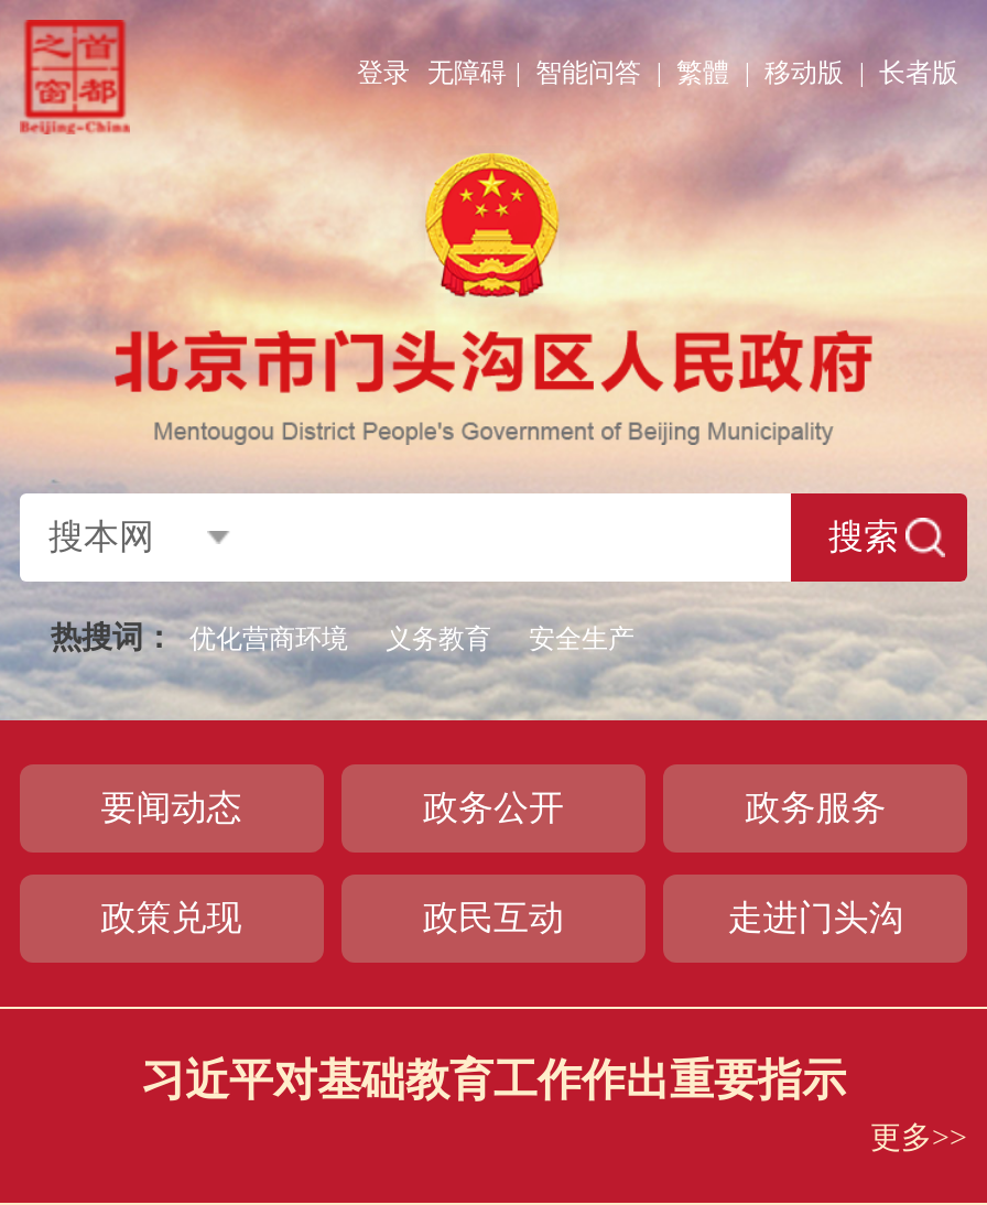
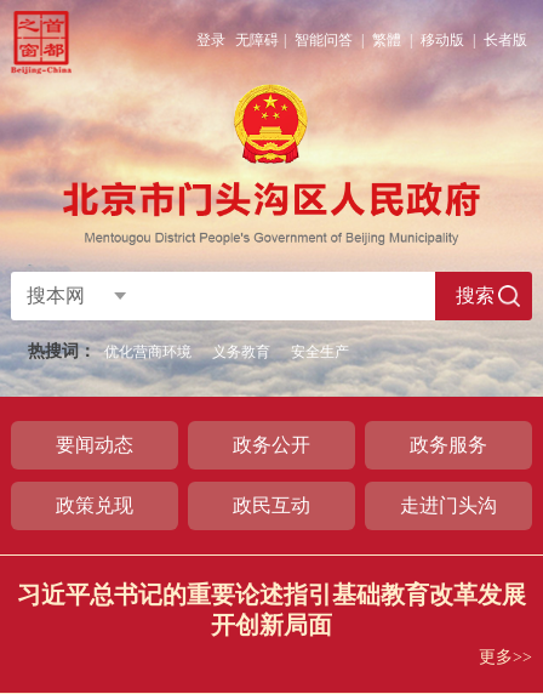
[141,1055,846,1104] 习近平对基础教育工作作出重要指示 -> [17,581,526,638] 习近平总书记的重要论述指引基础教育改革发展 | 开创新局面

